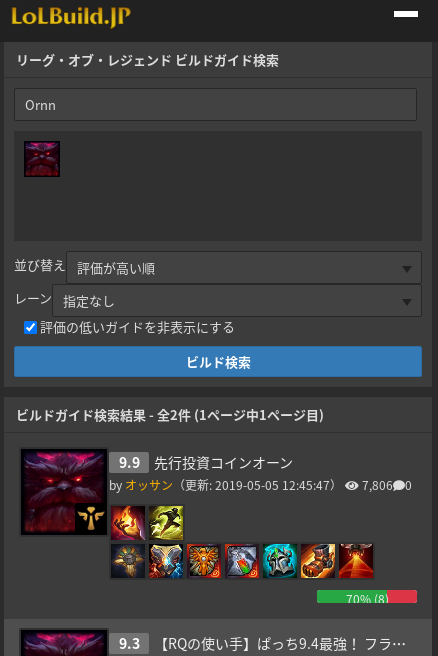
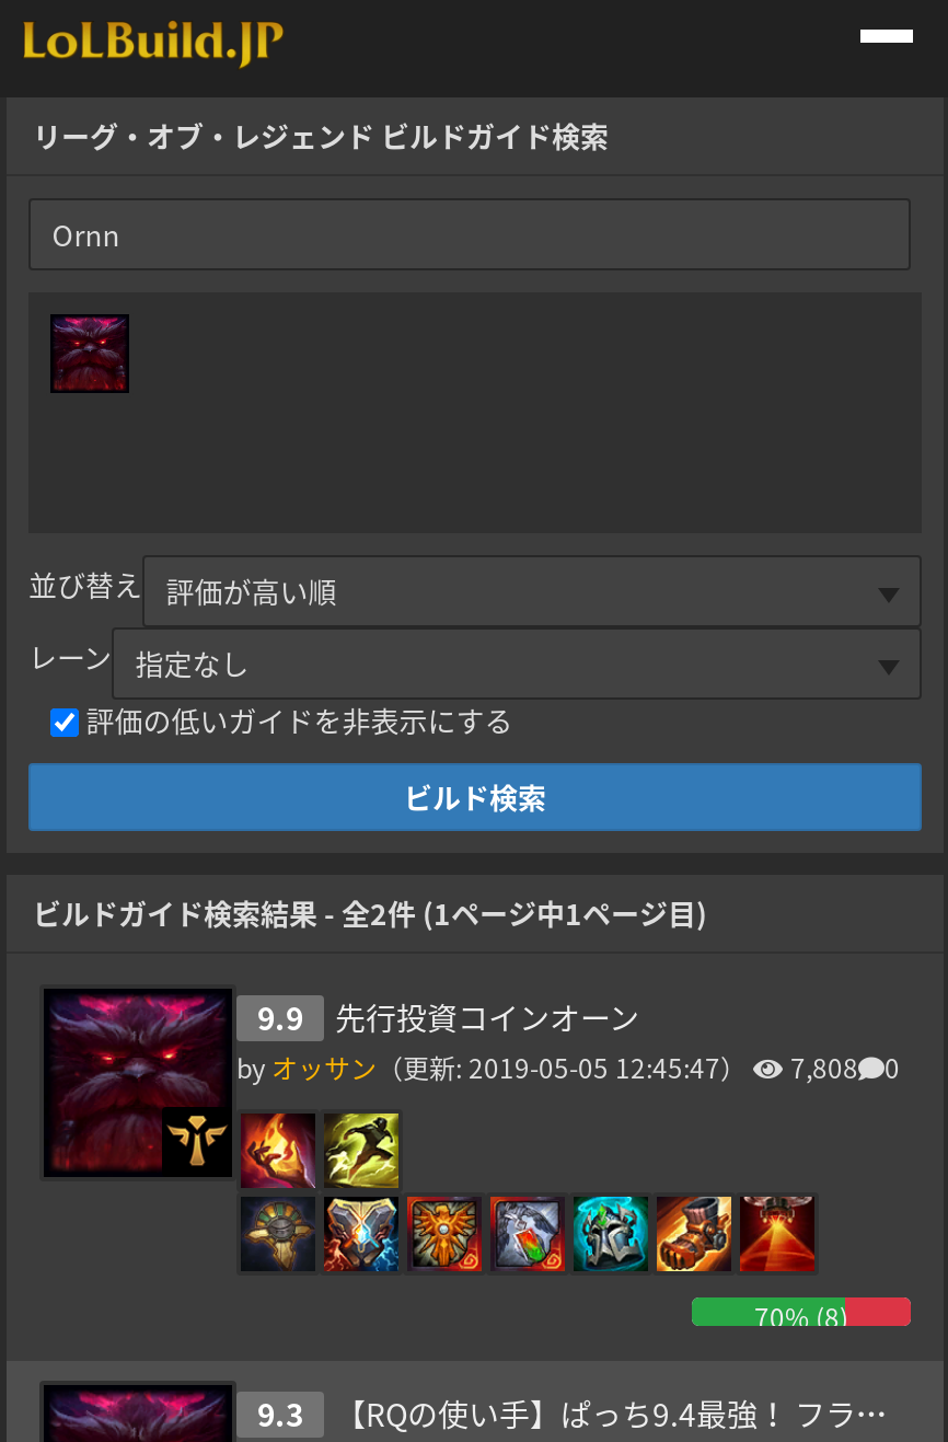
[109,476,412,494] by オッサン（更新: 2019-05-05 12:45:47） 7,806 0 -> [236,1048,900,1087] by オッサン（更新: 2019-05-05 12:45:47） 7,808 0

